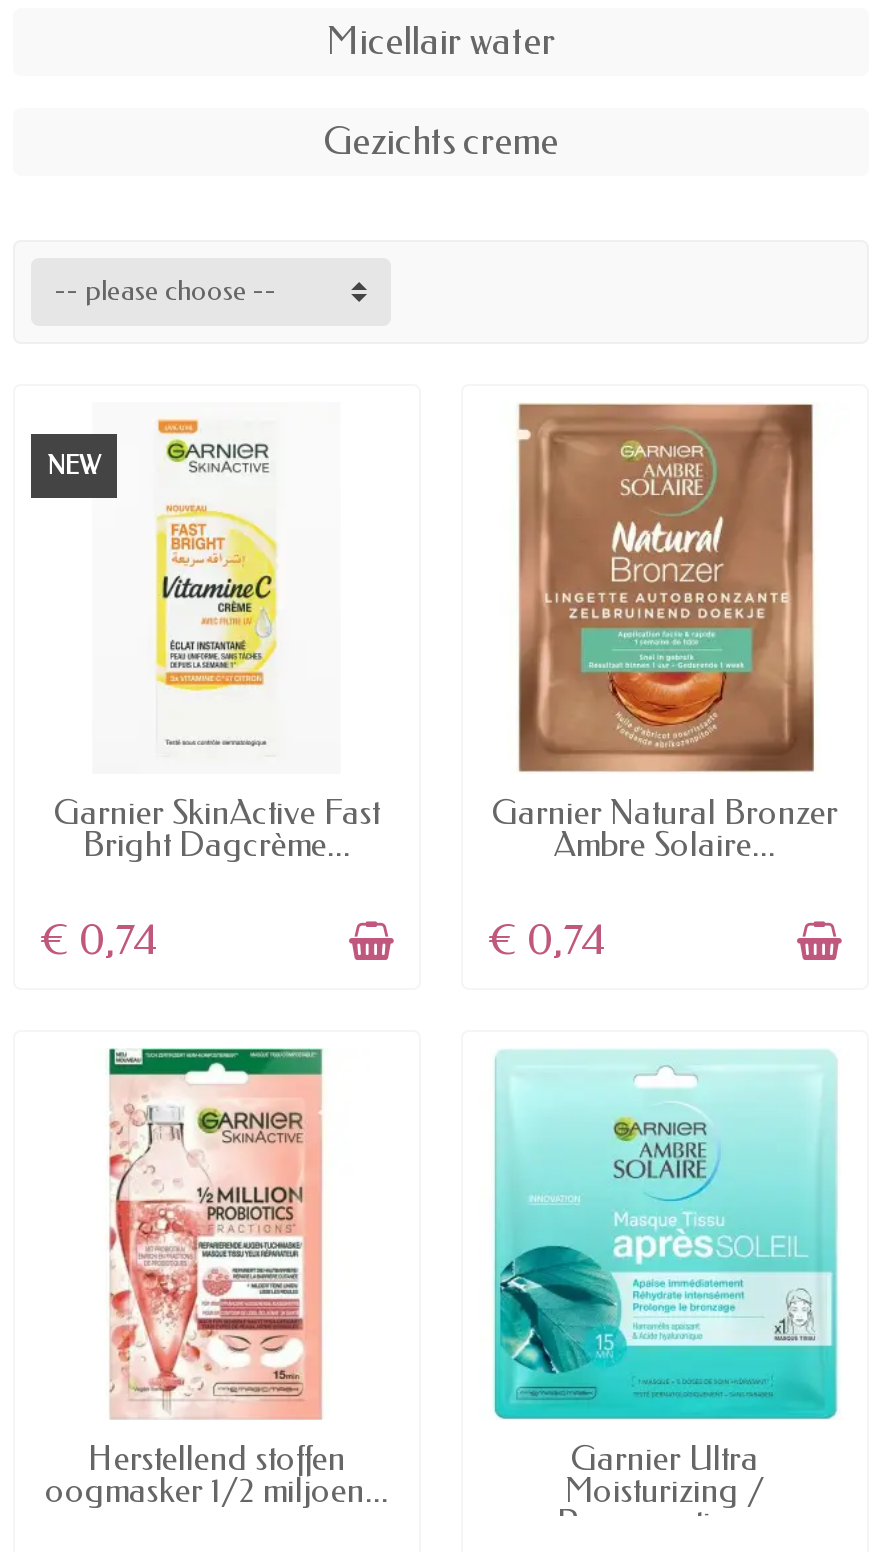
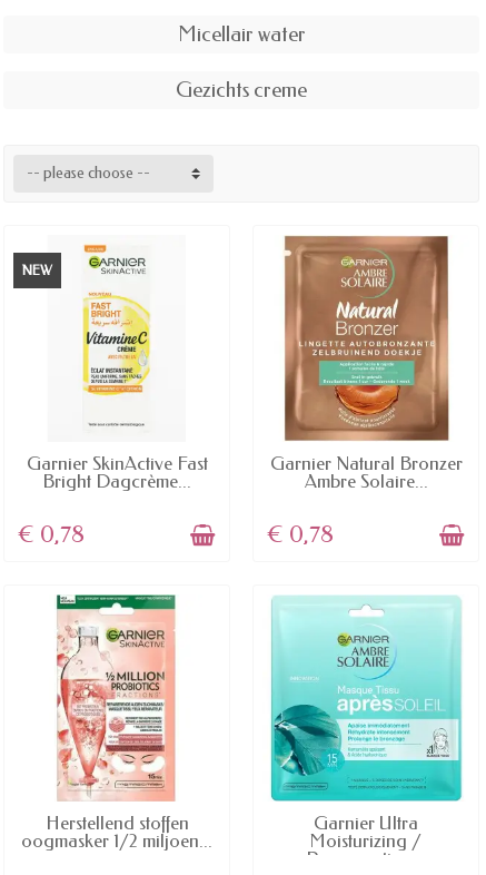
[39,915,159,967] € 0,74 -> [18,520,85,549] € 0,78
[487,915,607,967] € 0,74 -> [267,520,334,549] € 0,78

